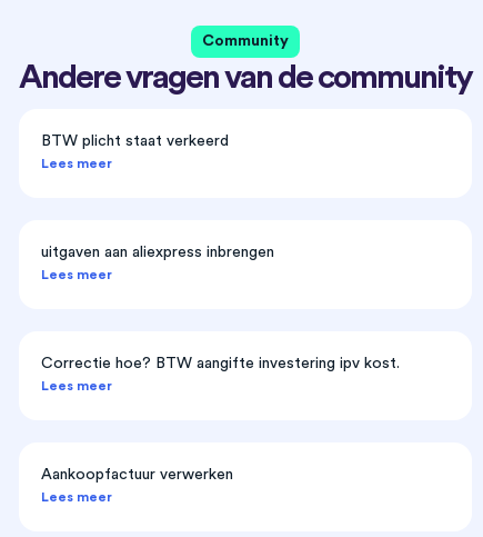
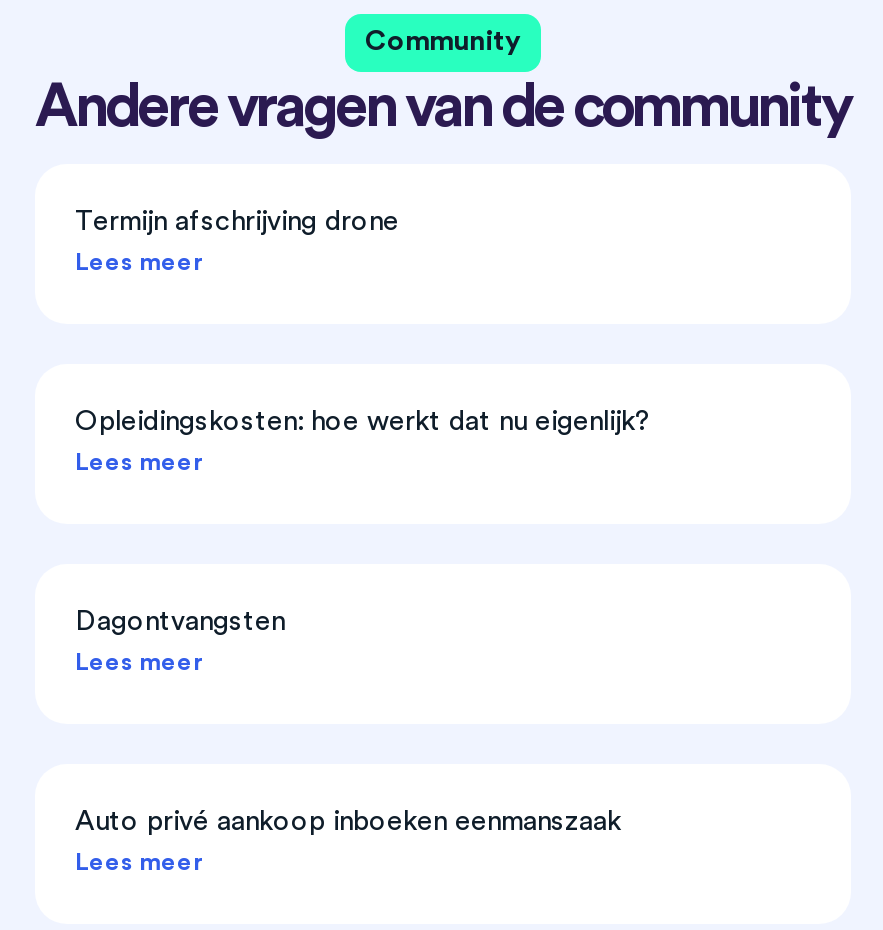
[41,133,229,149] BTW plicht staat verkeerd -> [75,208,399,236] Termijn afschrijving drone
[41,244,274,260] uitgaven aan aliexpress inbrengen -> [75,408,651,436] Opleidingskosten: hoe werkt dat nu eigenlijk?
[41,356,400,371] Correctie hoe? BTW aangifte investering ipv kost. -> [75,608,285,636] Dagontvangsten
[41,467,233,482] Aankoopfactuur verwerken -> [75,808,621,836] Auto privé aankoop inboeken eenmanszaak

